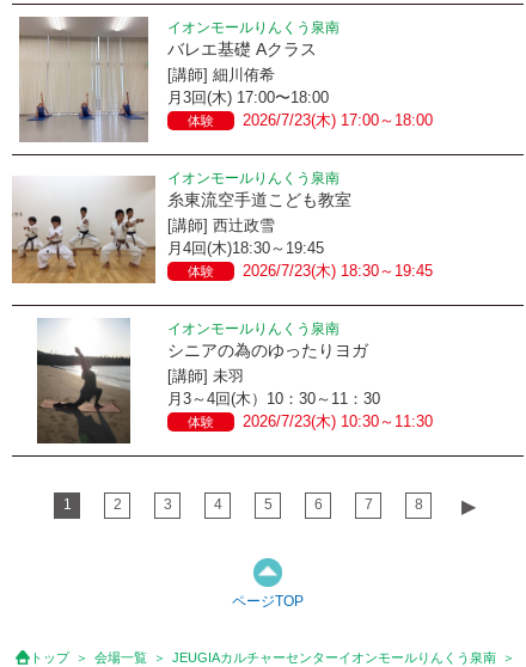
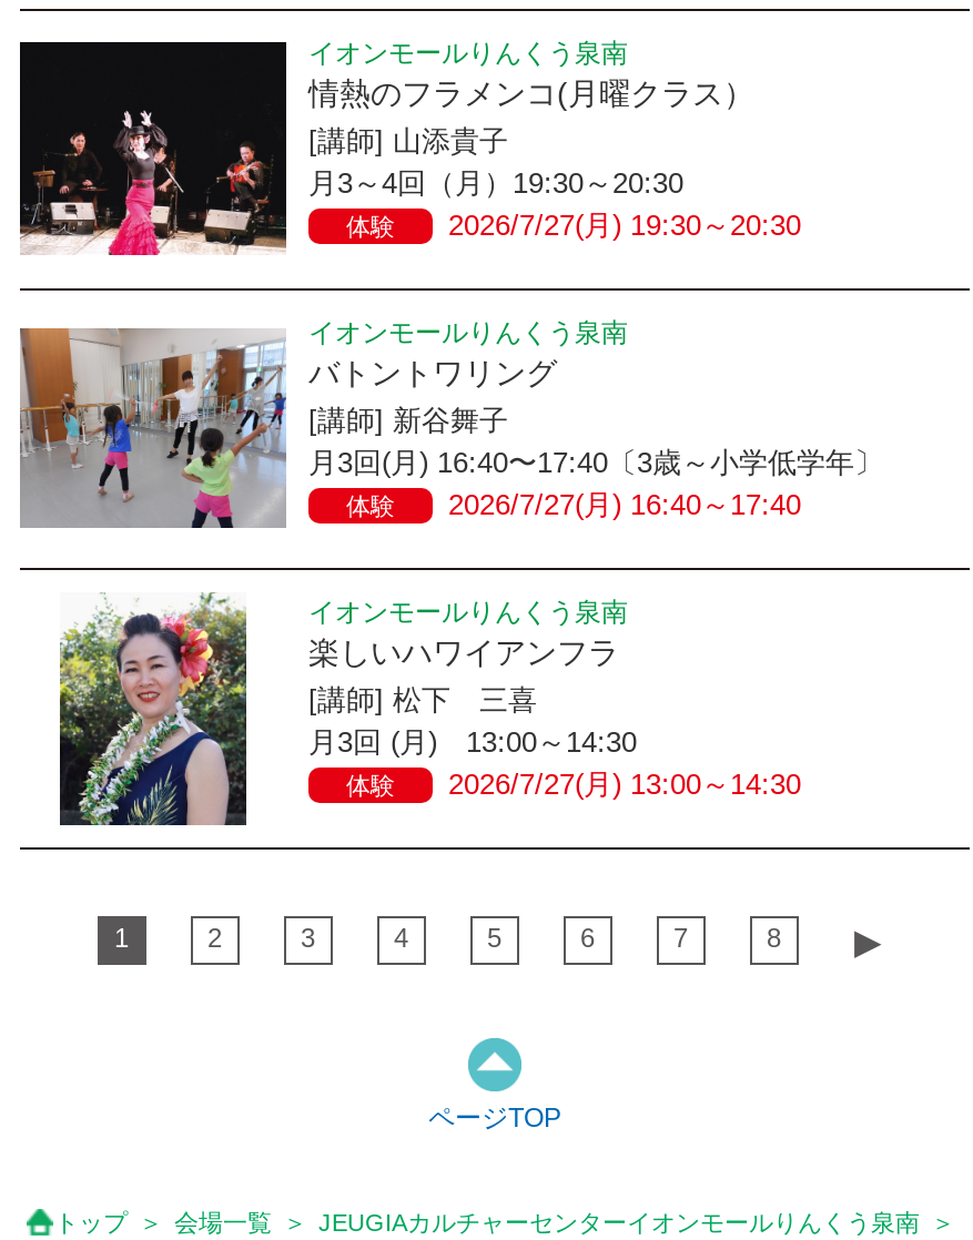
[12,16,406,143] [image] | バレエ基礎 Aクラス | [講師] 細川侑希 | 月3回(木) 17:00〜18:00 -> [18,33,754,266] [image] | 情熱のフラメンコ(月曜クラス） | [講師] 山添貴子 | 月3～4回（月）19:30～20:30
[188,111,433,129] 体験 2026/7/23(木) 17:00～18:00 -> [346,208,801,241] 体験 2026/7/27(月) 19:30～20:30
[12,176,351,284] [image] | 糸東流空手道こども教室 | [講師] 西辻政雪 | 月4回(木)18:30～19:45 -> [20,326,883,530] [image] | バトントワリング | [講師] 新谷舞子 | 月3回(月) 16:40〜17:40〔3歳～小学低学年〕
[188,262,433,279] 体験 2026/7/23(木) 18:30～19:45 -> [346,488,801,521] 体験 2026/7/27(月) 16:40～17:40
[33,318,380,443] [image] | シニアの為のゆったりヨガ | [講師] 未羽 | 月3～4回(木）10：30～11：30 -> [58,592,637,827] [image] | 楽しいハワイアンフラ | [講師] 松下 三喜 | 月3回 (月) 13:00～14:30
[188,412,433,430] 体験 2026/7/23(木) 10:30～11:30 -> [346,767,801,800] 体験 2026/7/27(月) 13:00～14:30

